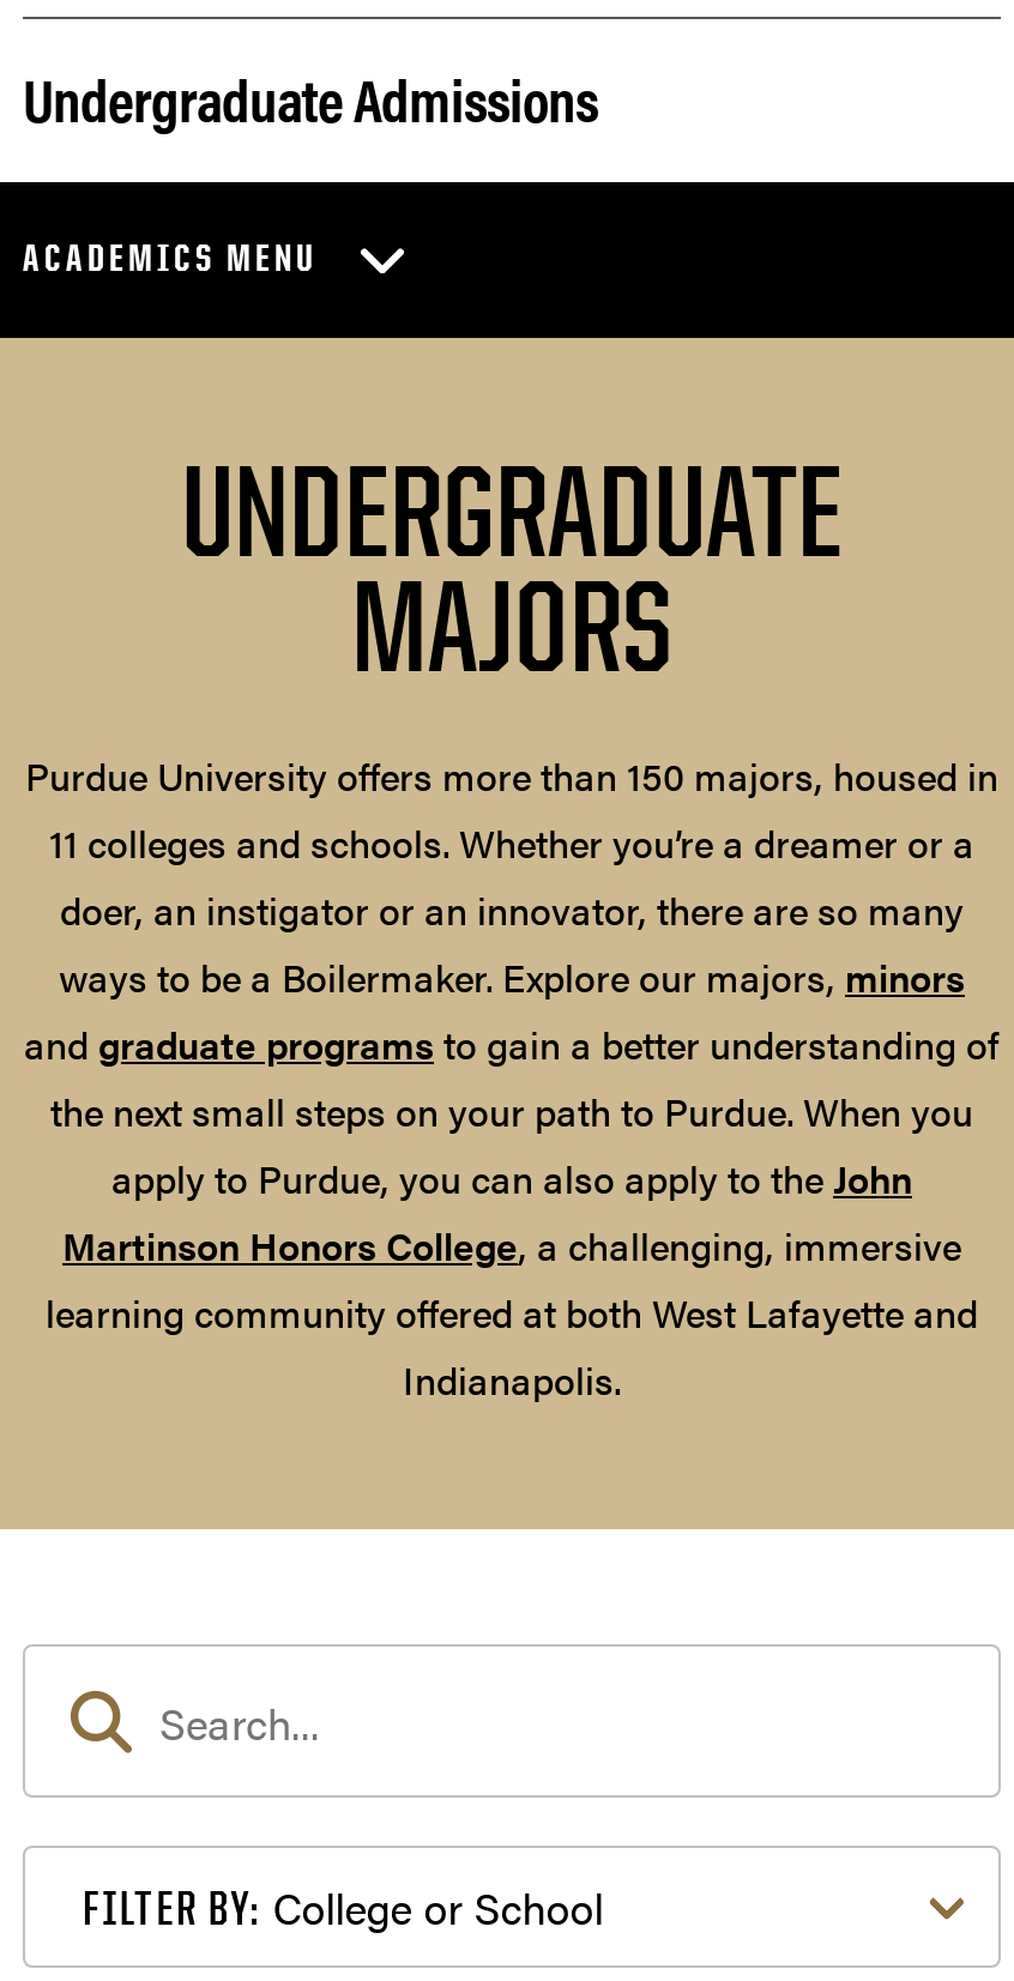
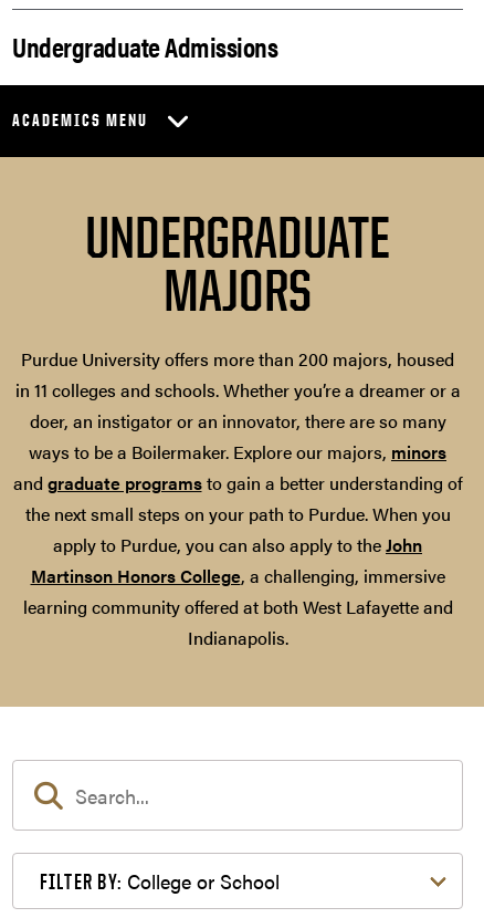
[25,748,998,871] Purdue University offers more than 150 majors, housed in | 11 colleges and schools. Whether you’re a dreamer or a -> [15,346,460,403] Purdue University offers more than 200 majors, housed | in 11 colleges and schools. Whether you’re a dreamer or a

